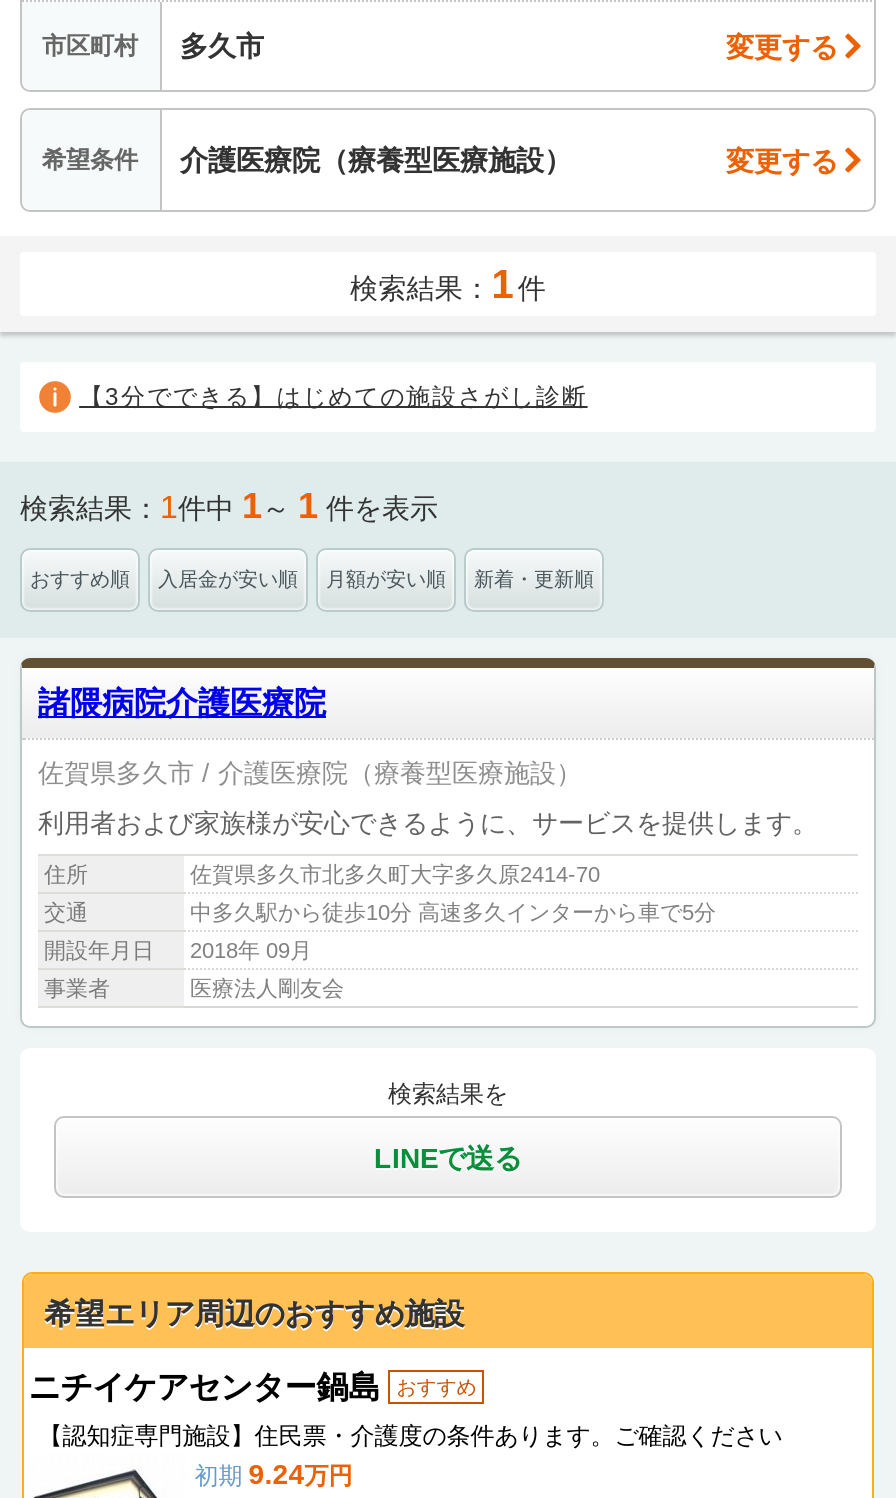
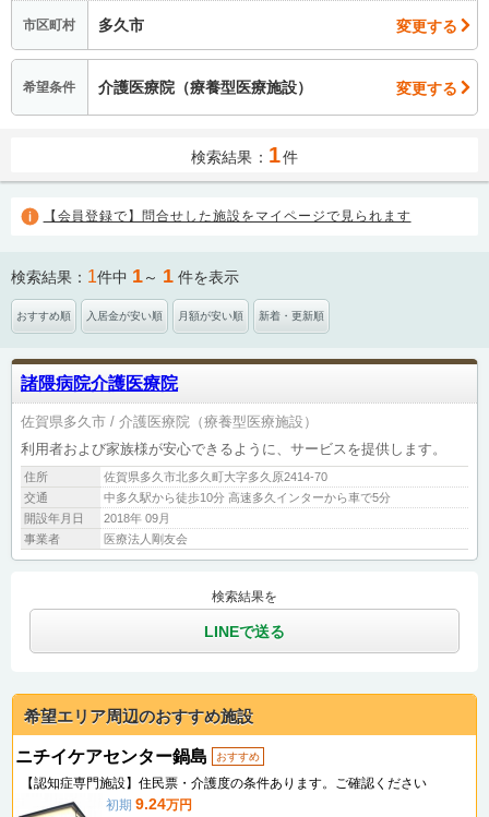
[79,383,588,411] 【3分でできる】はじめての施設さがし診断 -> [43,209,411,224] 【会員登録で】問合せした施設をマイページで見られます

